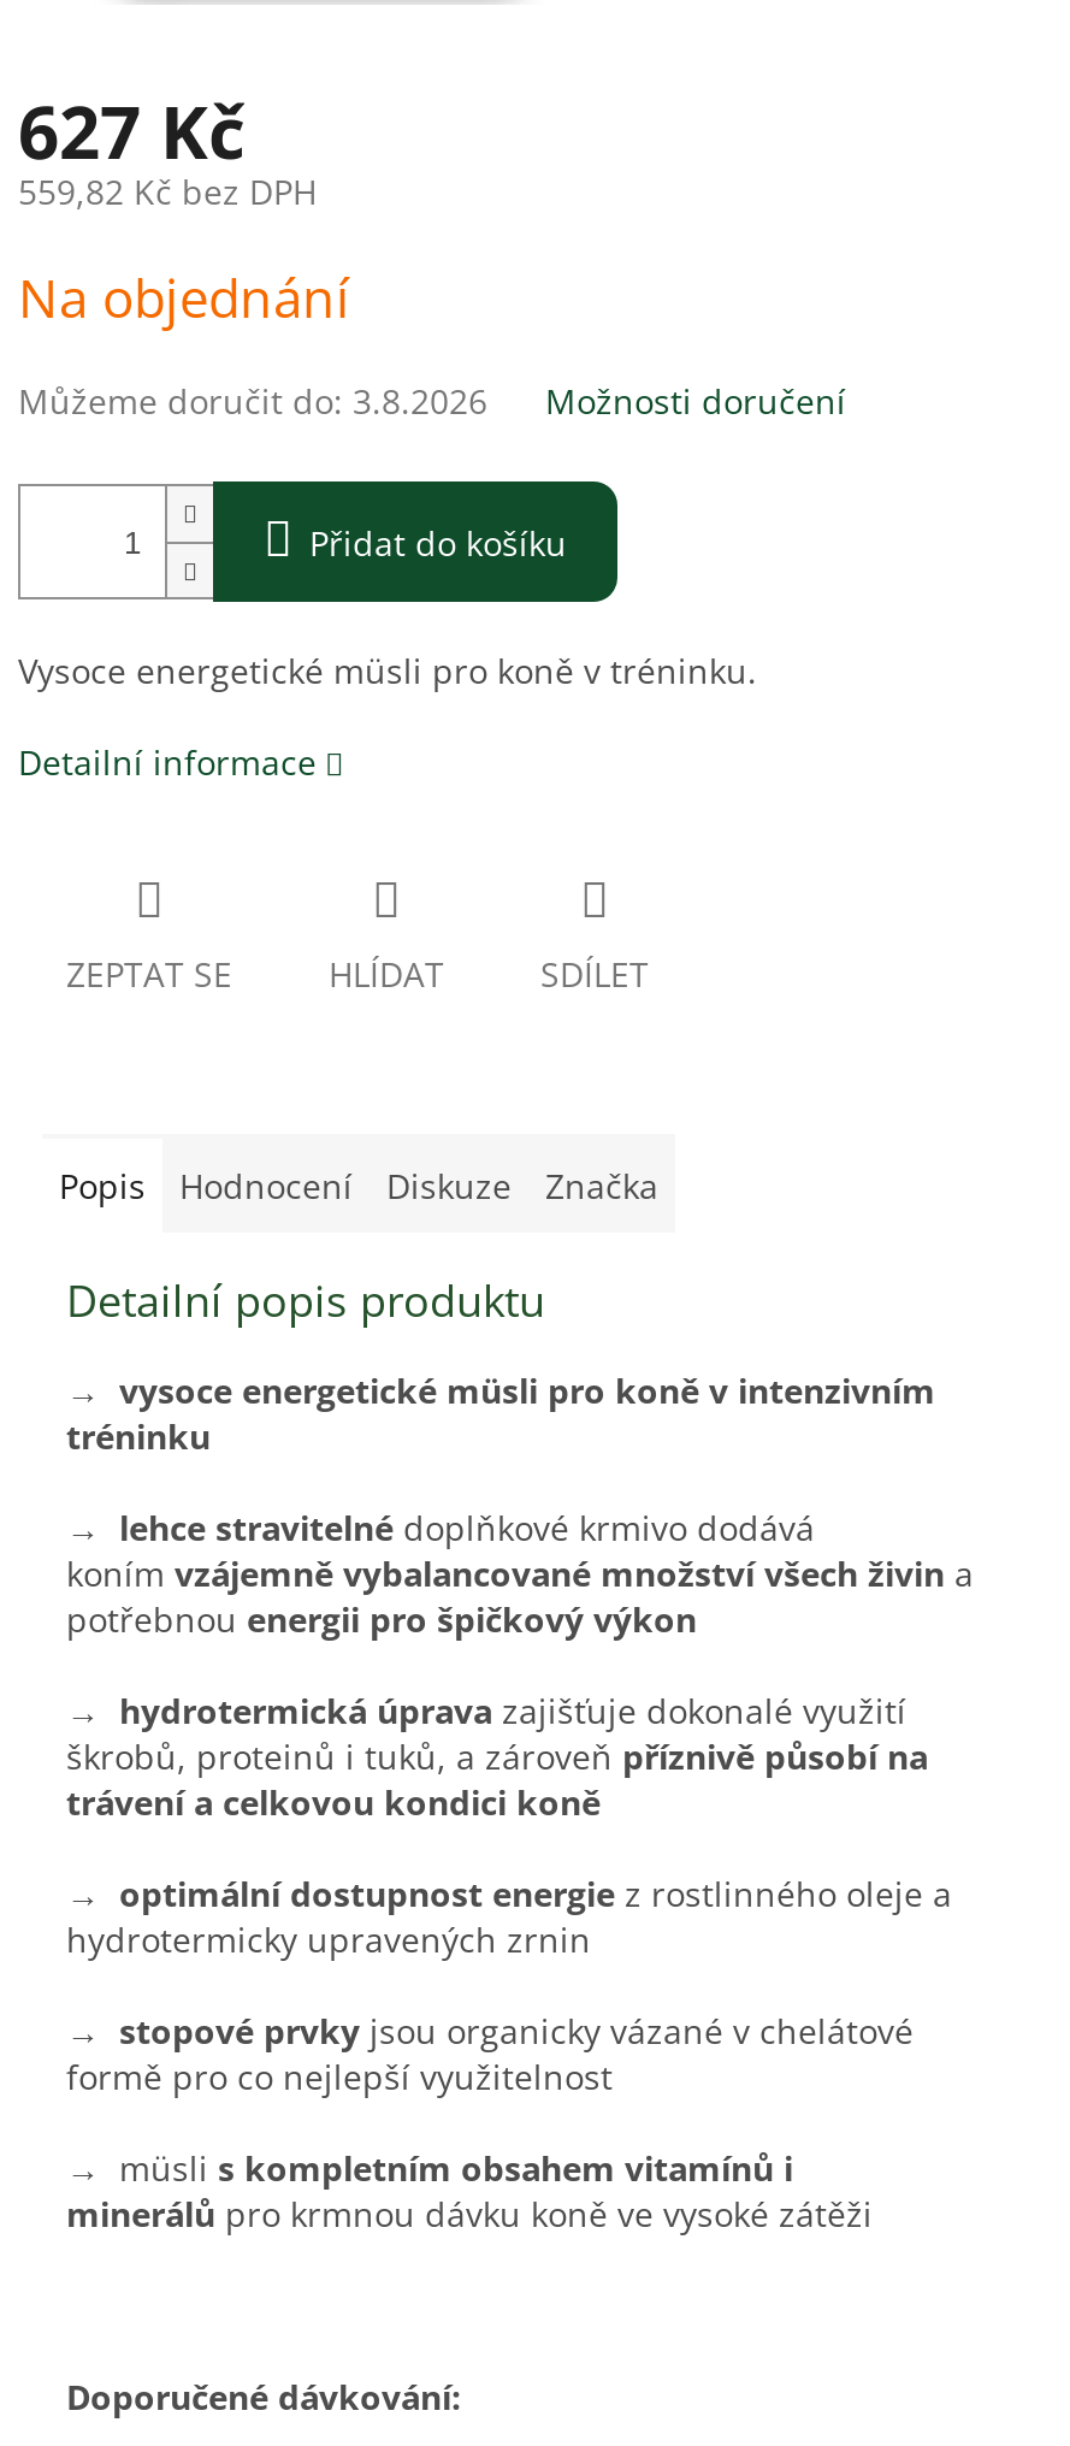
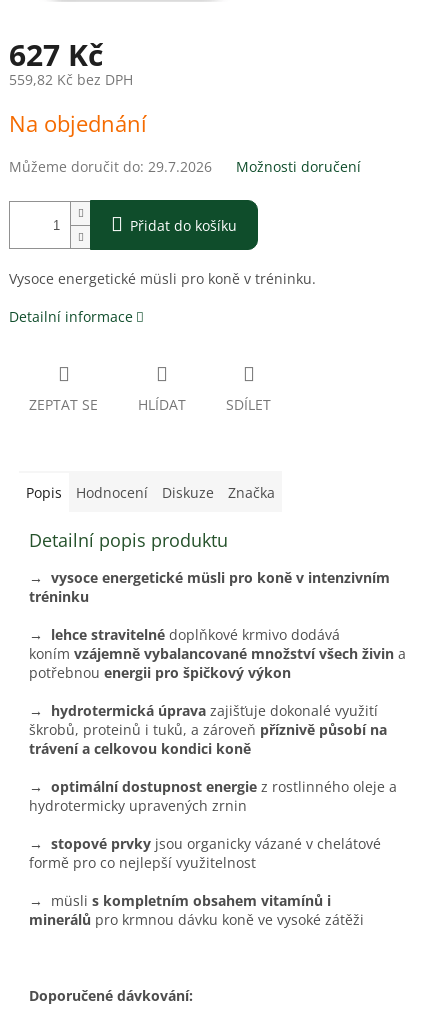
[18,379,487,425] Můžeme doručit do: 3.8.2026 -> [9,157,212,176] Můžeme doručit do: 29.7.2026

